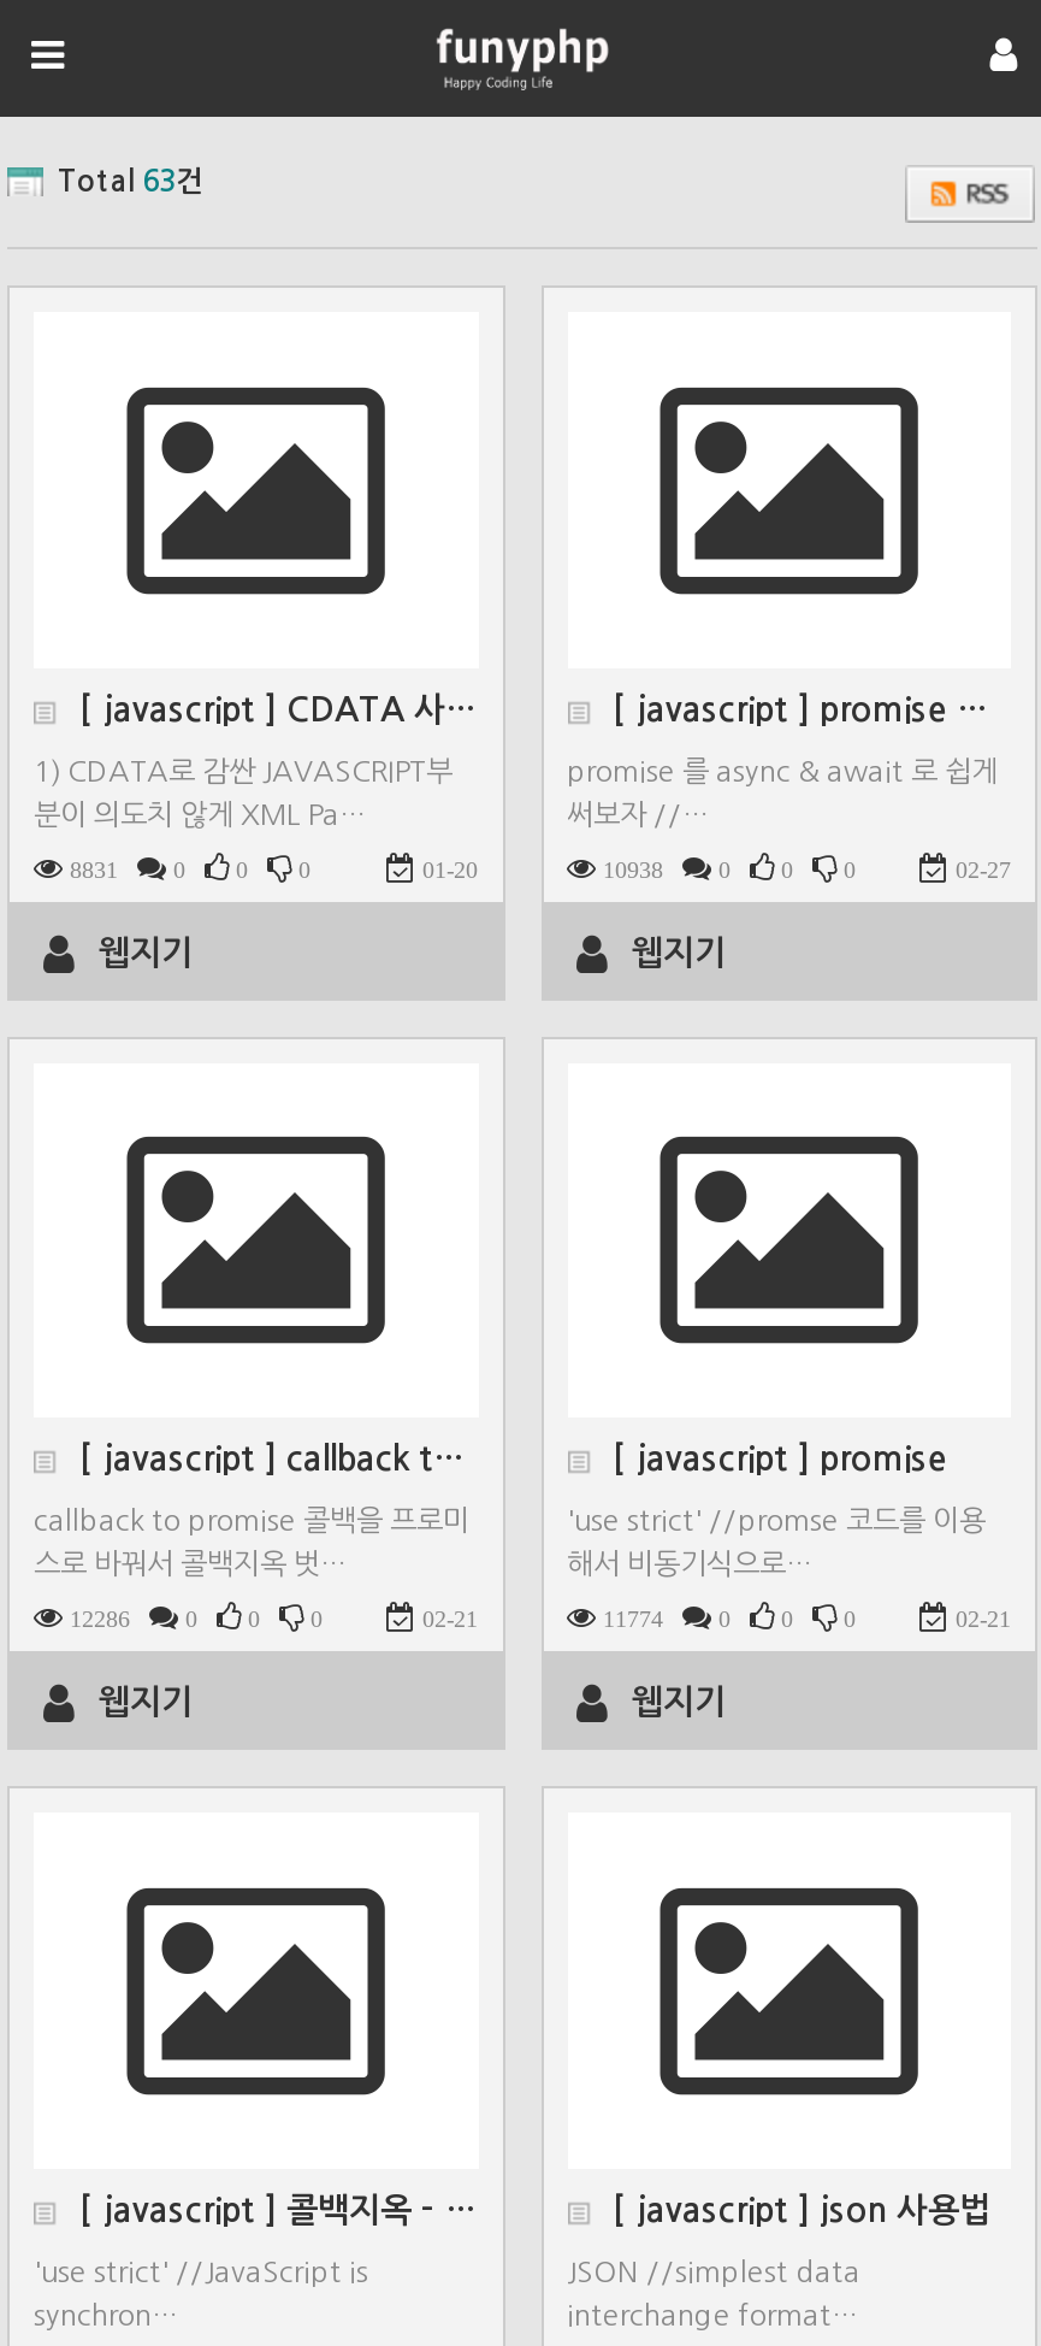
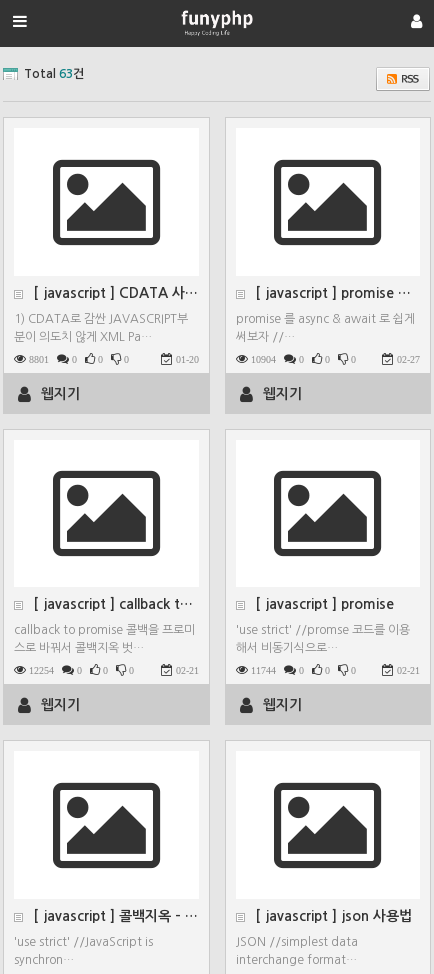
[63,855,310,882] 8831 0 0 0 -> [26,354,129,365] 8801 0 0 0
[596,855,856,882] 10938 0 0 0 -> [247,354,355,365] 10904 0 0 0
[63,1606,323,1632] 12286 0 0 0 -> [26,665,134,676] 12254 0 0 0
[596,1606,856,1632] 11774 0 0 0 -> [247,665,355,676] 11744 0 0 0

